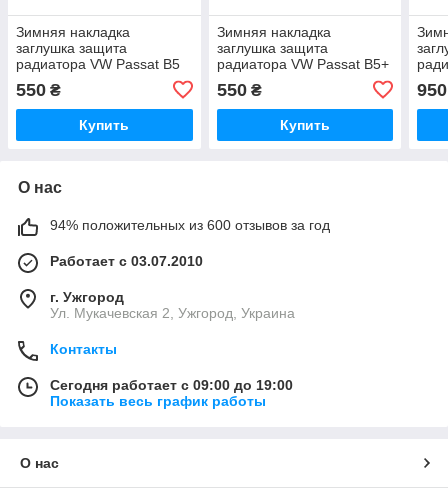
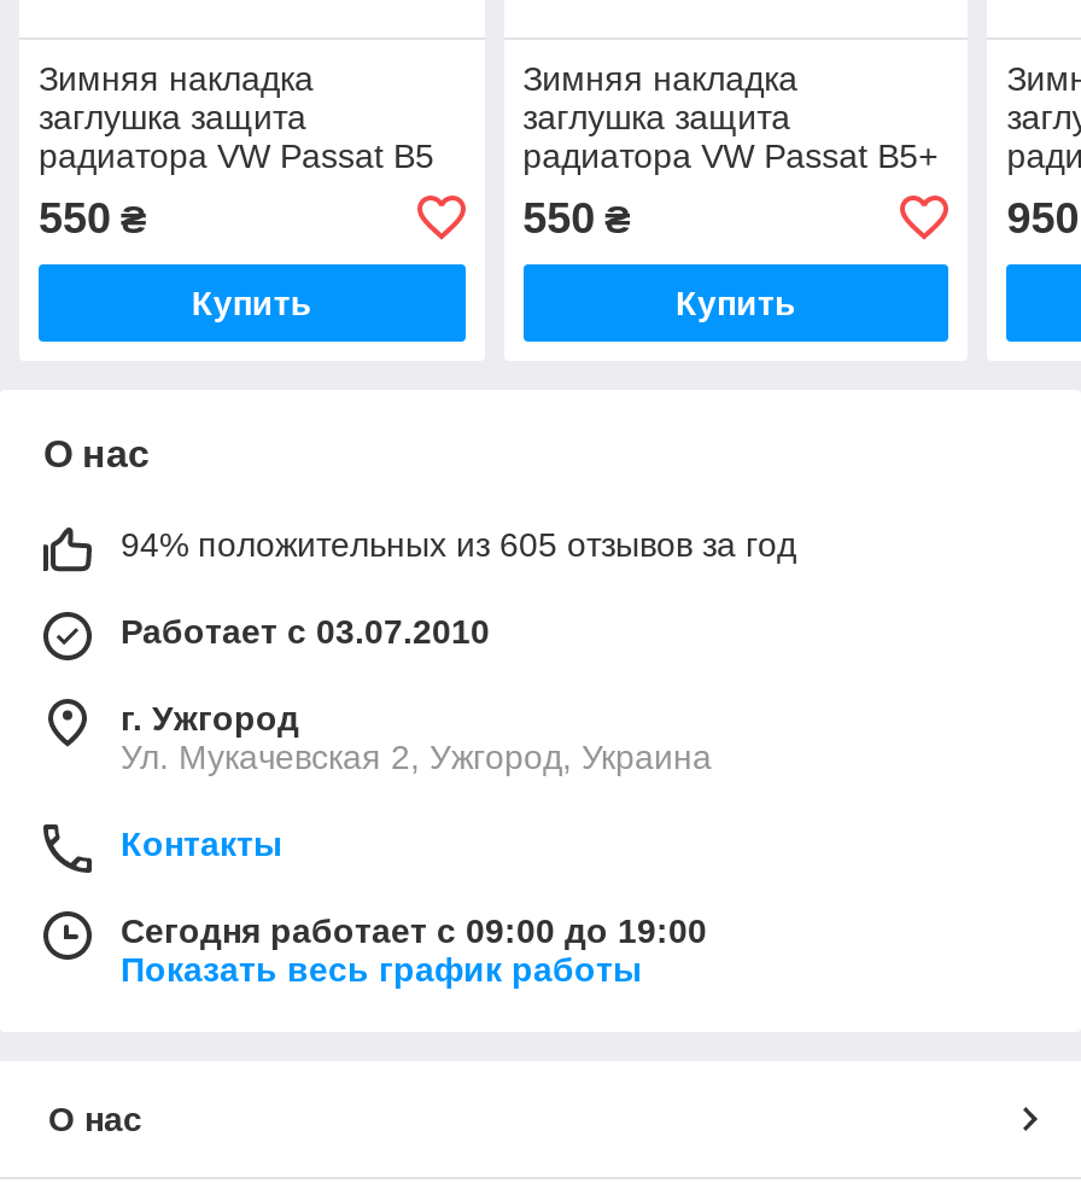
[50,217,330,233] 94% положительных из 600 отзывов за год -> [121,525,796,563] 94% положительных из 605 отзывов за год

